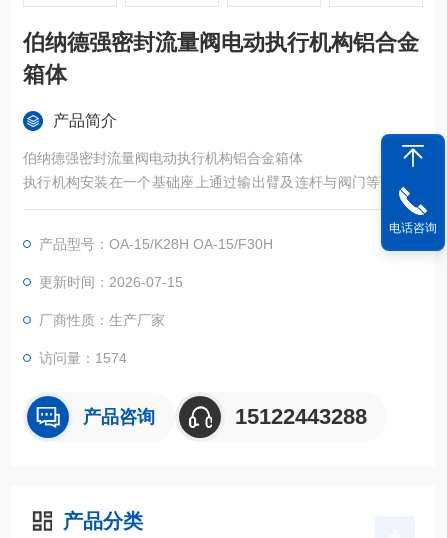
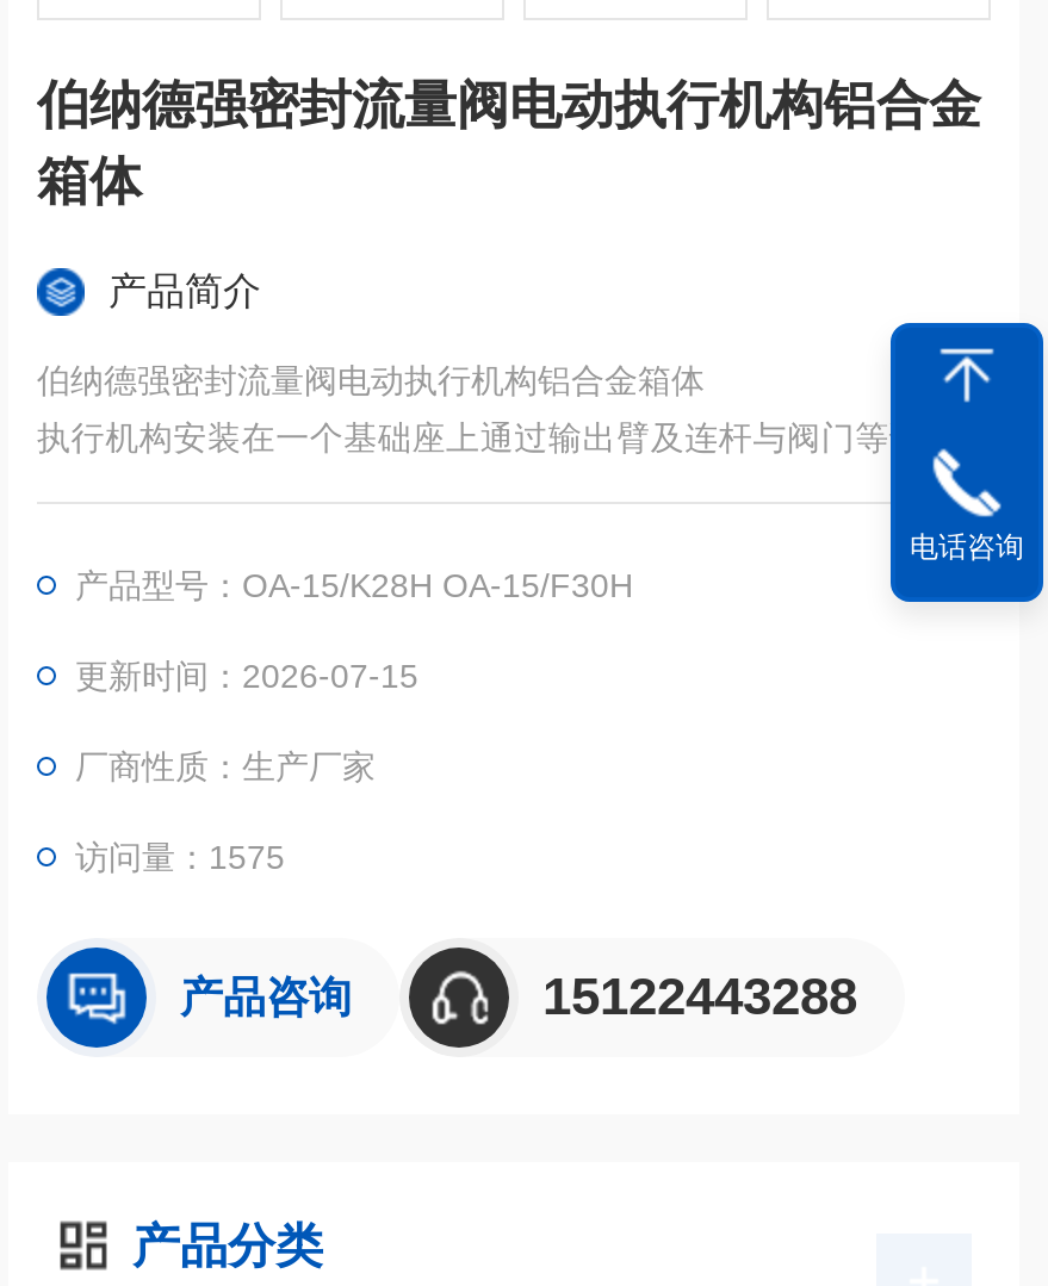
[39,350,127,366] 访问量：1574 -> [75,838,285,876] 访问量：1575

